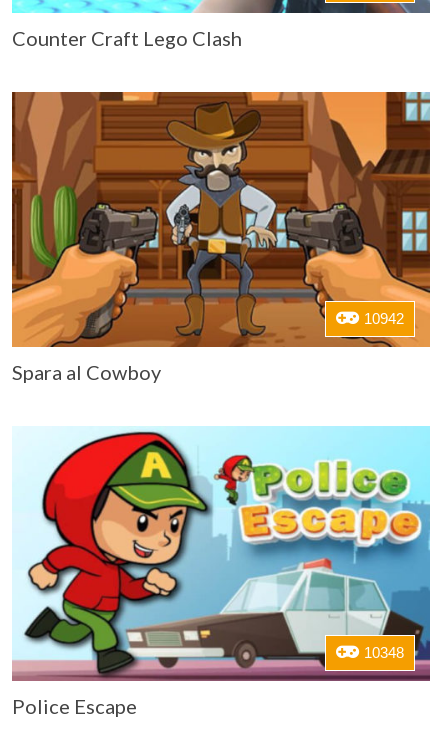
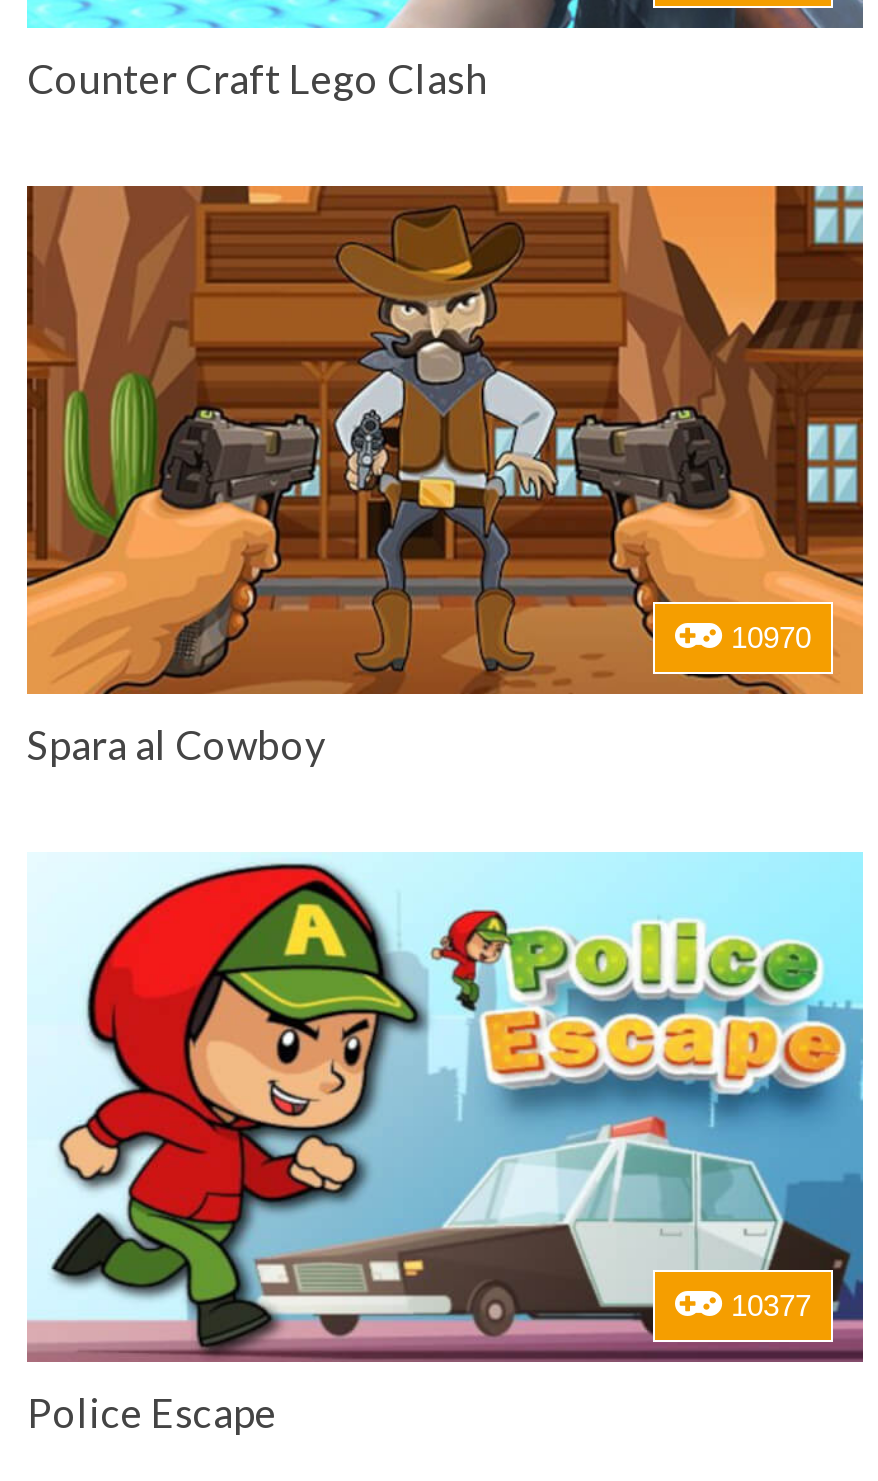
[364,310,404,327] 10942 -> [731,620,811,654] 10970
[364,644,404,661] 10348 -> [731,1288,811,1322] 10377

